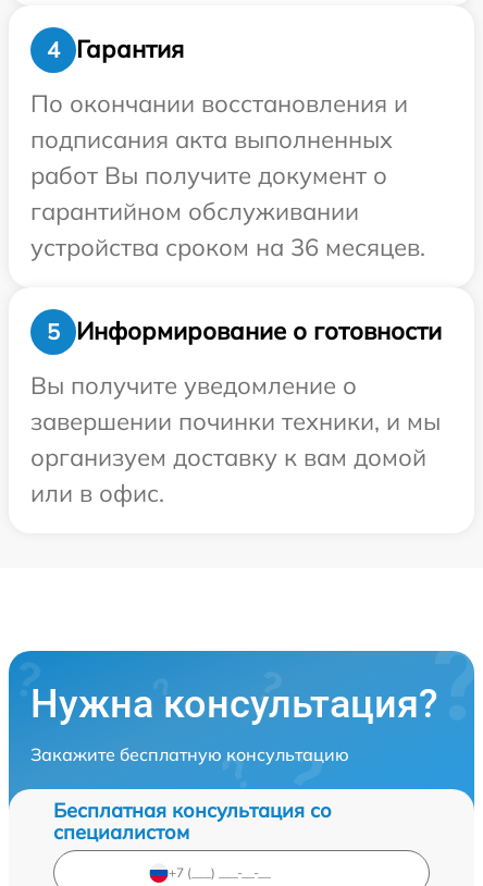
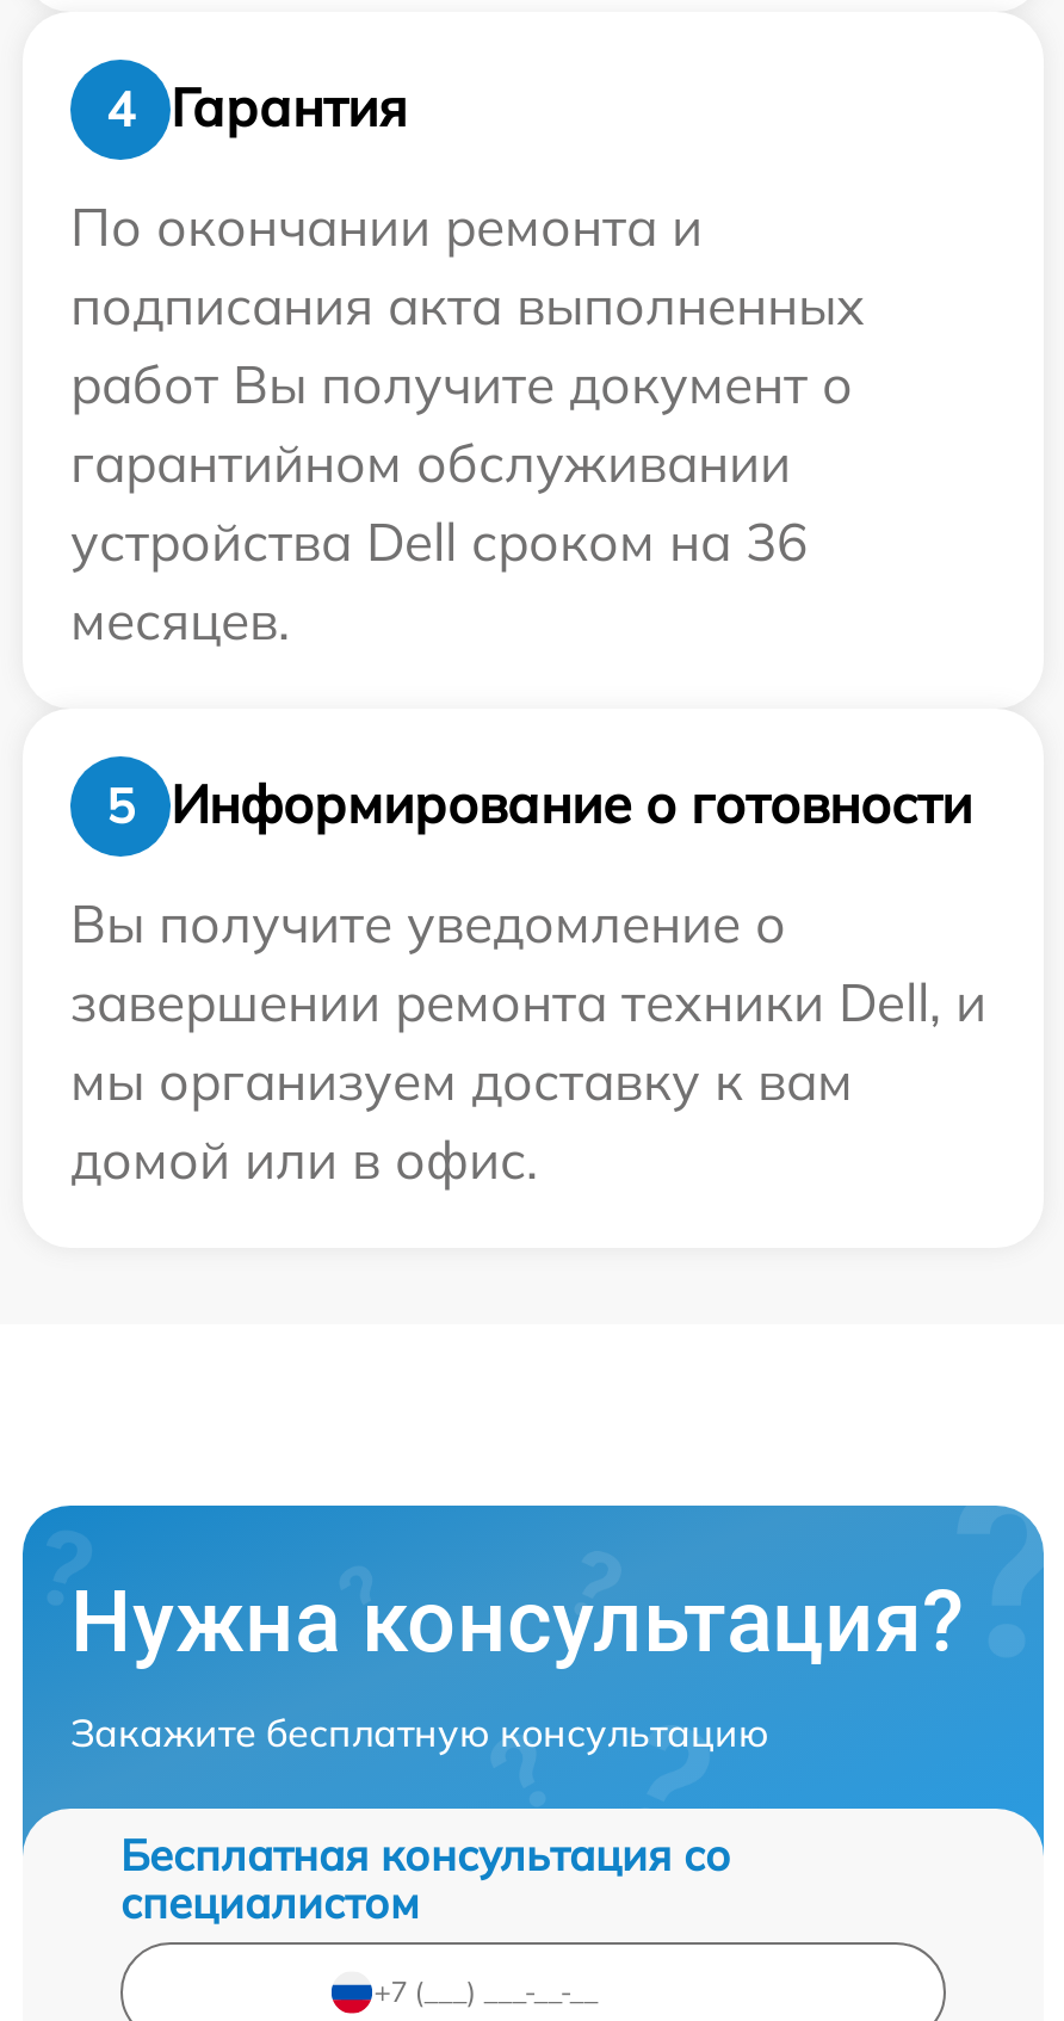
[30,88,408,118] По окончании восстановления и -> [70,192,703,259] По окончании ремонта и
[30,231,425,262] устройства сроком на 36 месяцев. -> [70,507,808,653] устройства Dell сроком на 36 | месяцев.
[30,405,441,508] завершении починки техники, и мы | организуем доставку к вам домой | или в офис. -> [70,968,986,1192] завершении ремонта техники Dell, и | мы организуем доставку к вам | домой или в офис.

